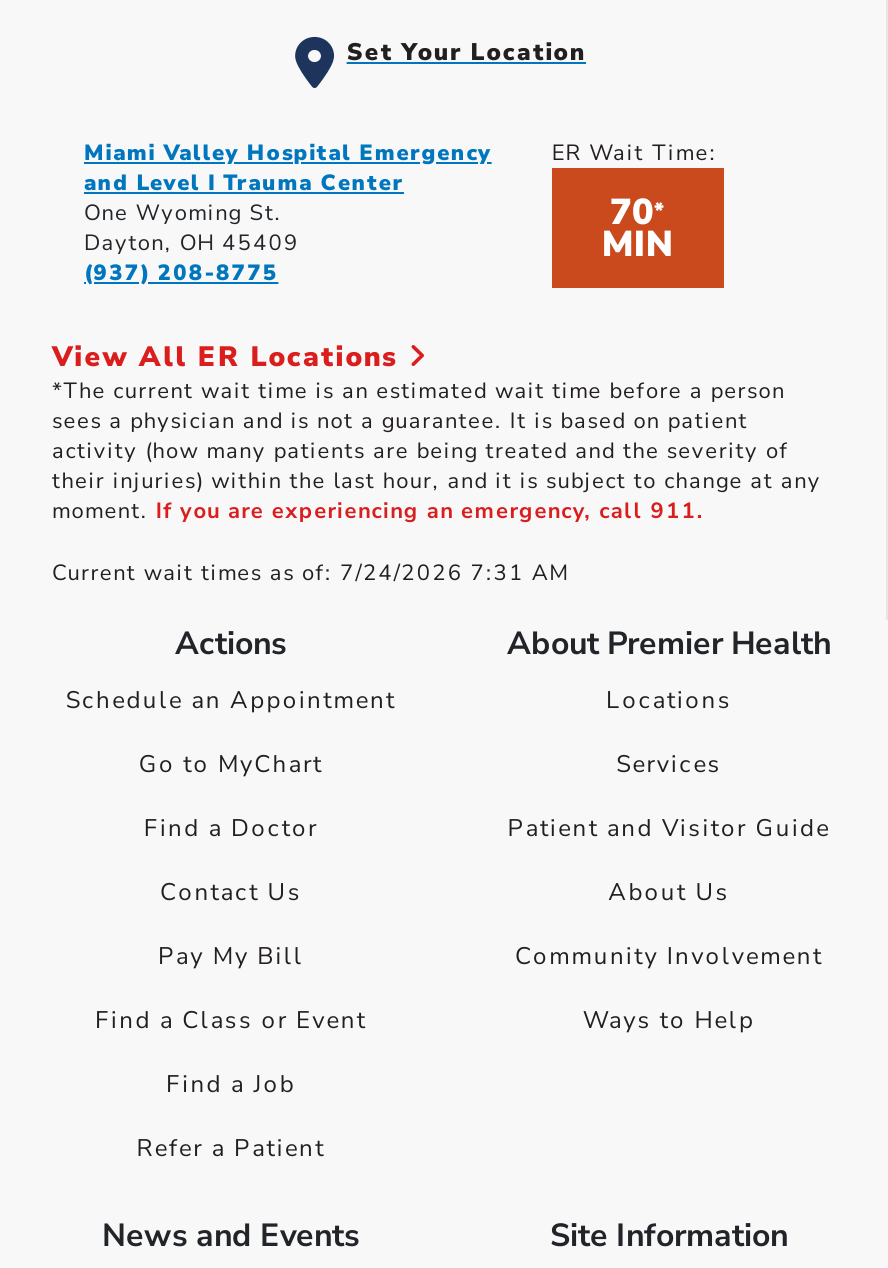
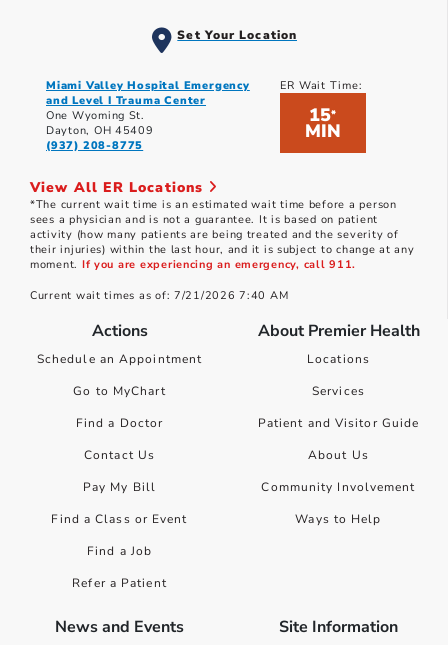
[610,189,666,237] 70* -> [309,103,337,127] 15*
[52,559,569,589] Current wait times as of: 7/24/2026 7:31 AM -> [30,288,288,303] Current wait times as of: 7/21/2026 7:40 AM

